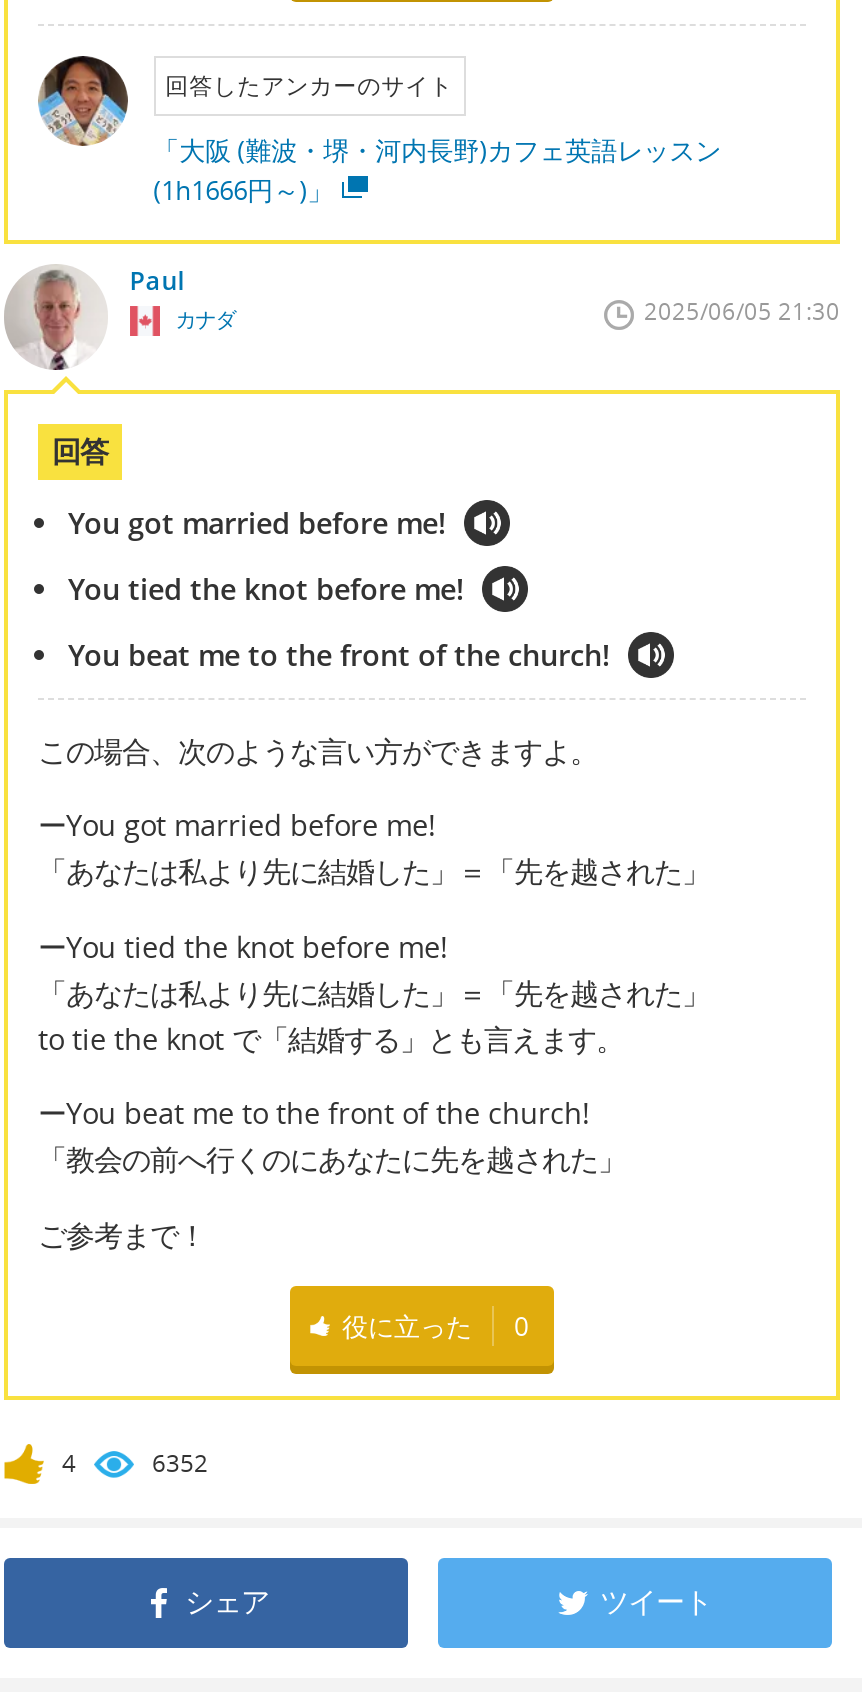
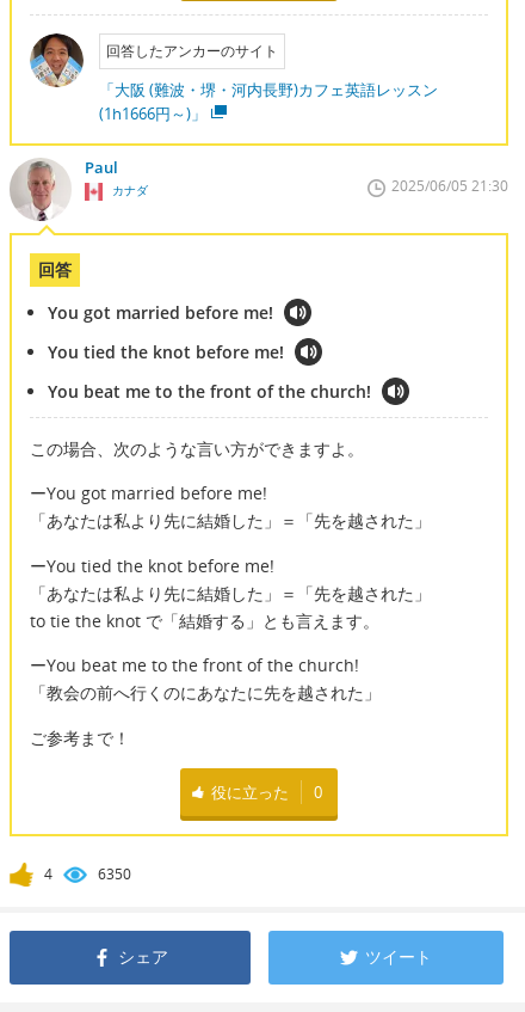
[152,1446,208,1480] 6352 -> [98,864,131,884] 6350

